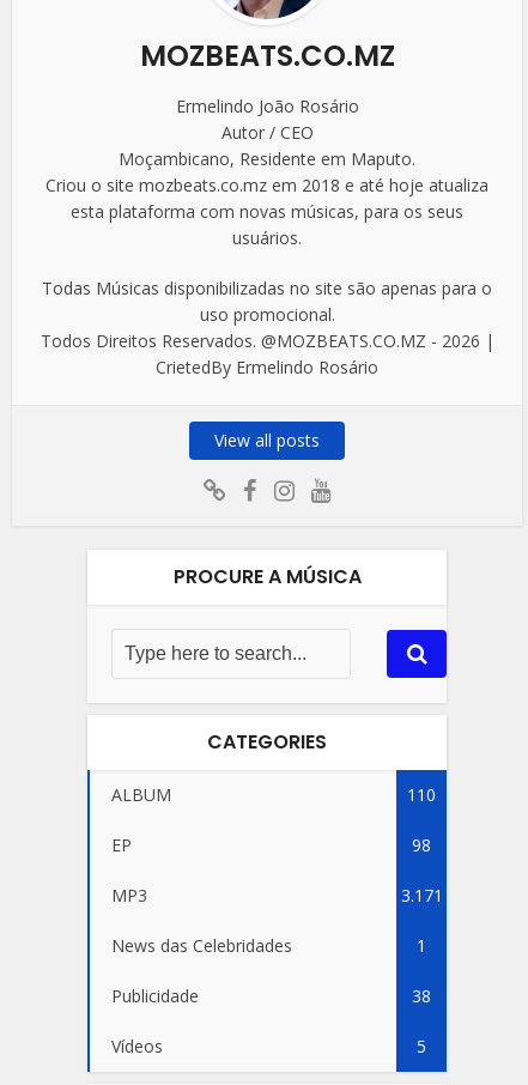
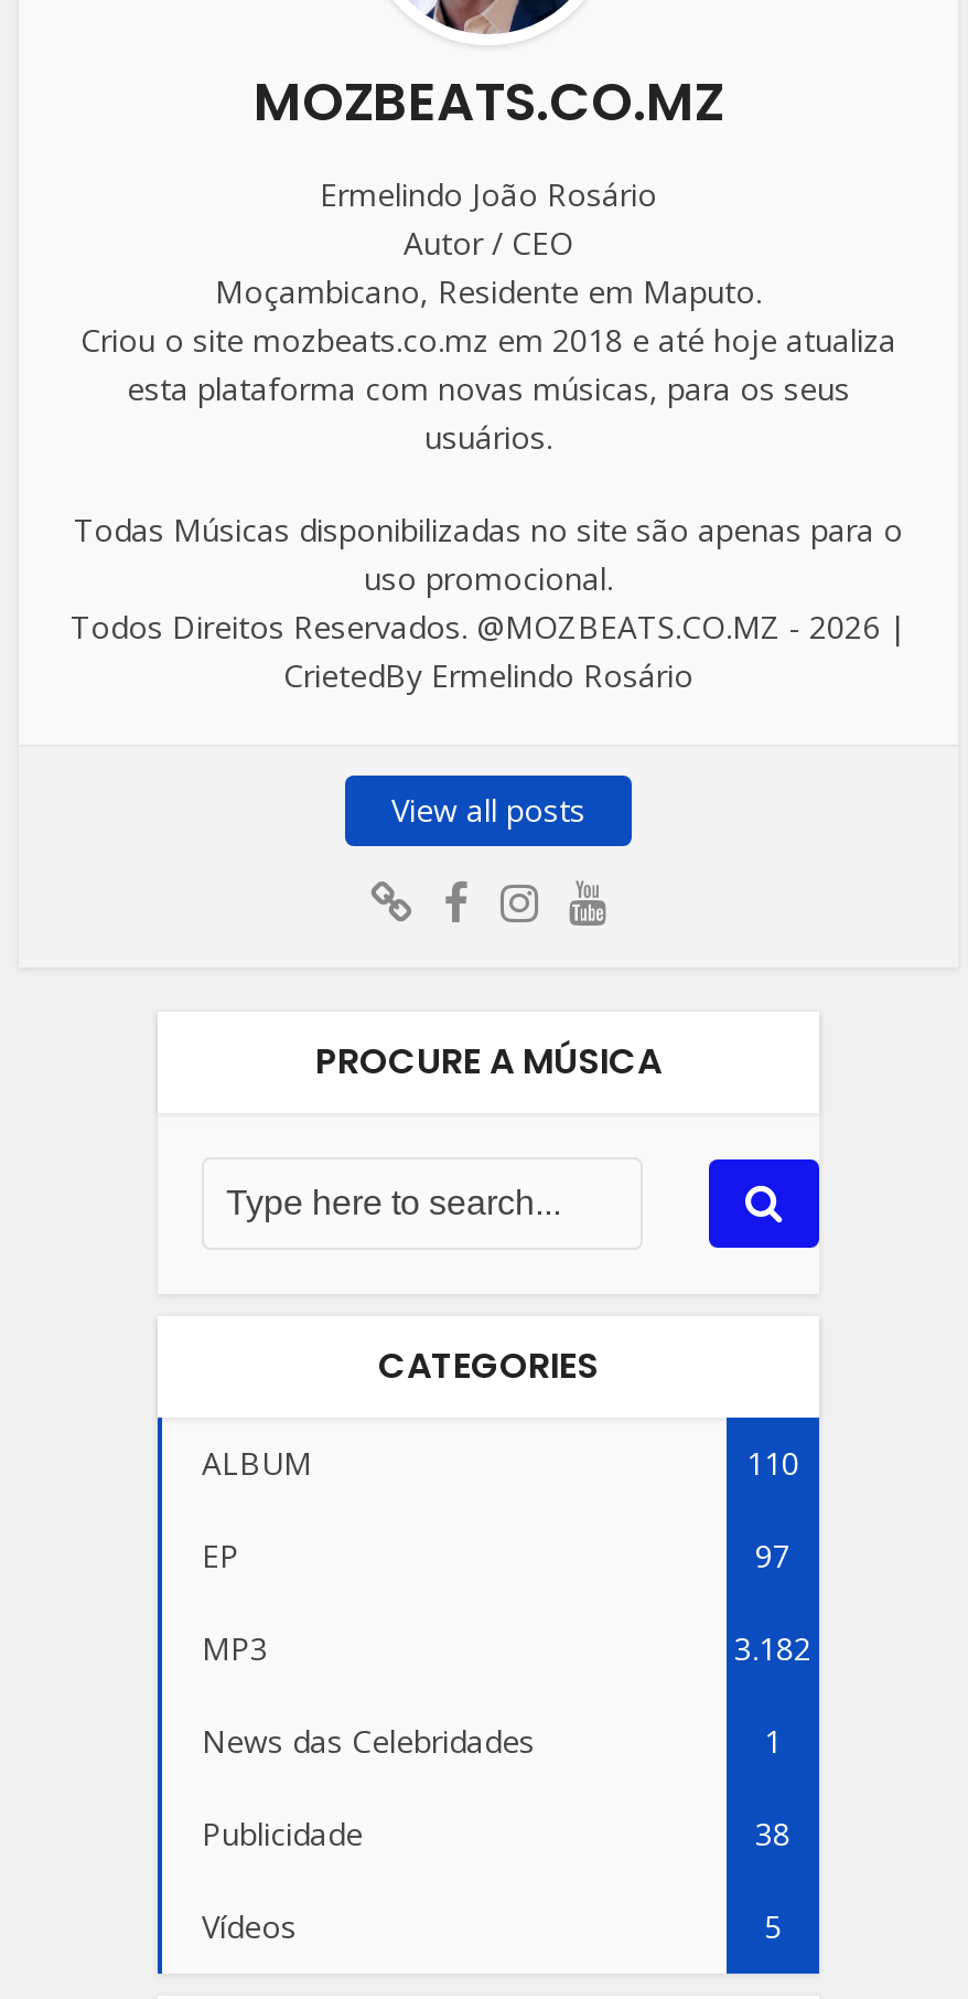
[412,833,431,856] 98 -> [755,1535,790,1576] 97
[400,883,442,906] 3.171 -> [734,1627,811,1669] 3.182

